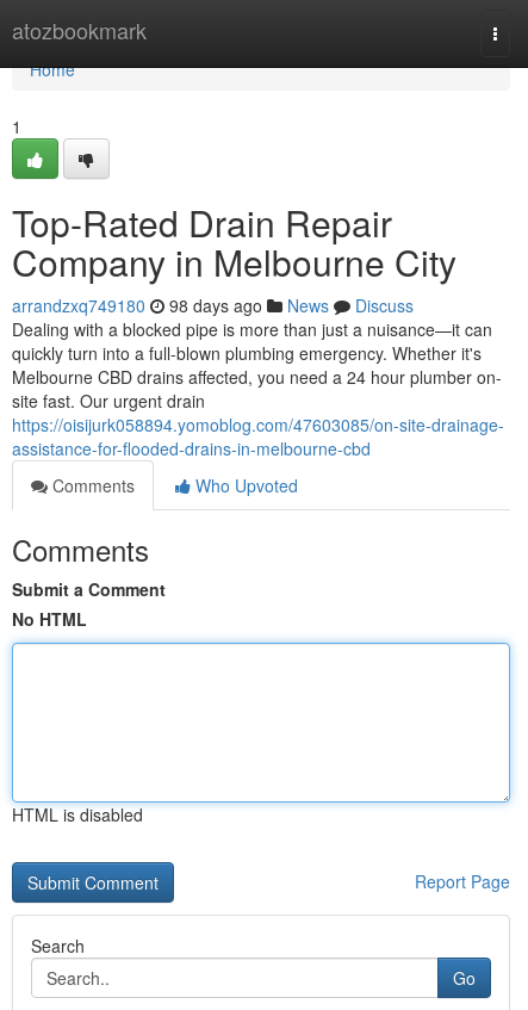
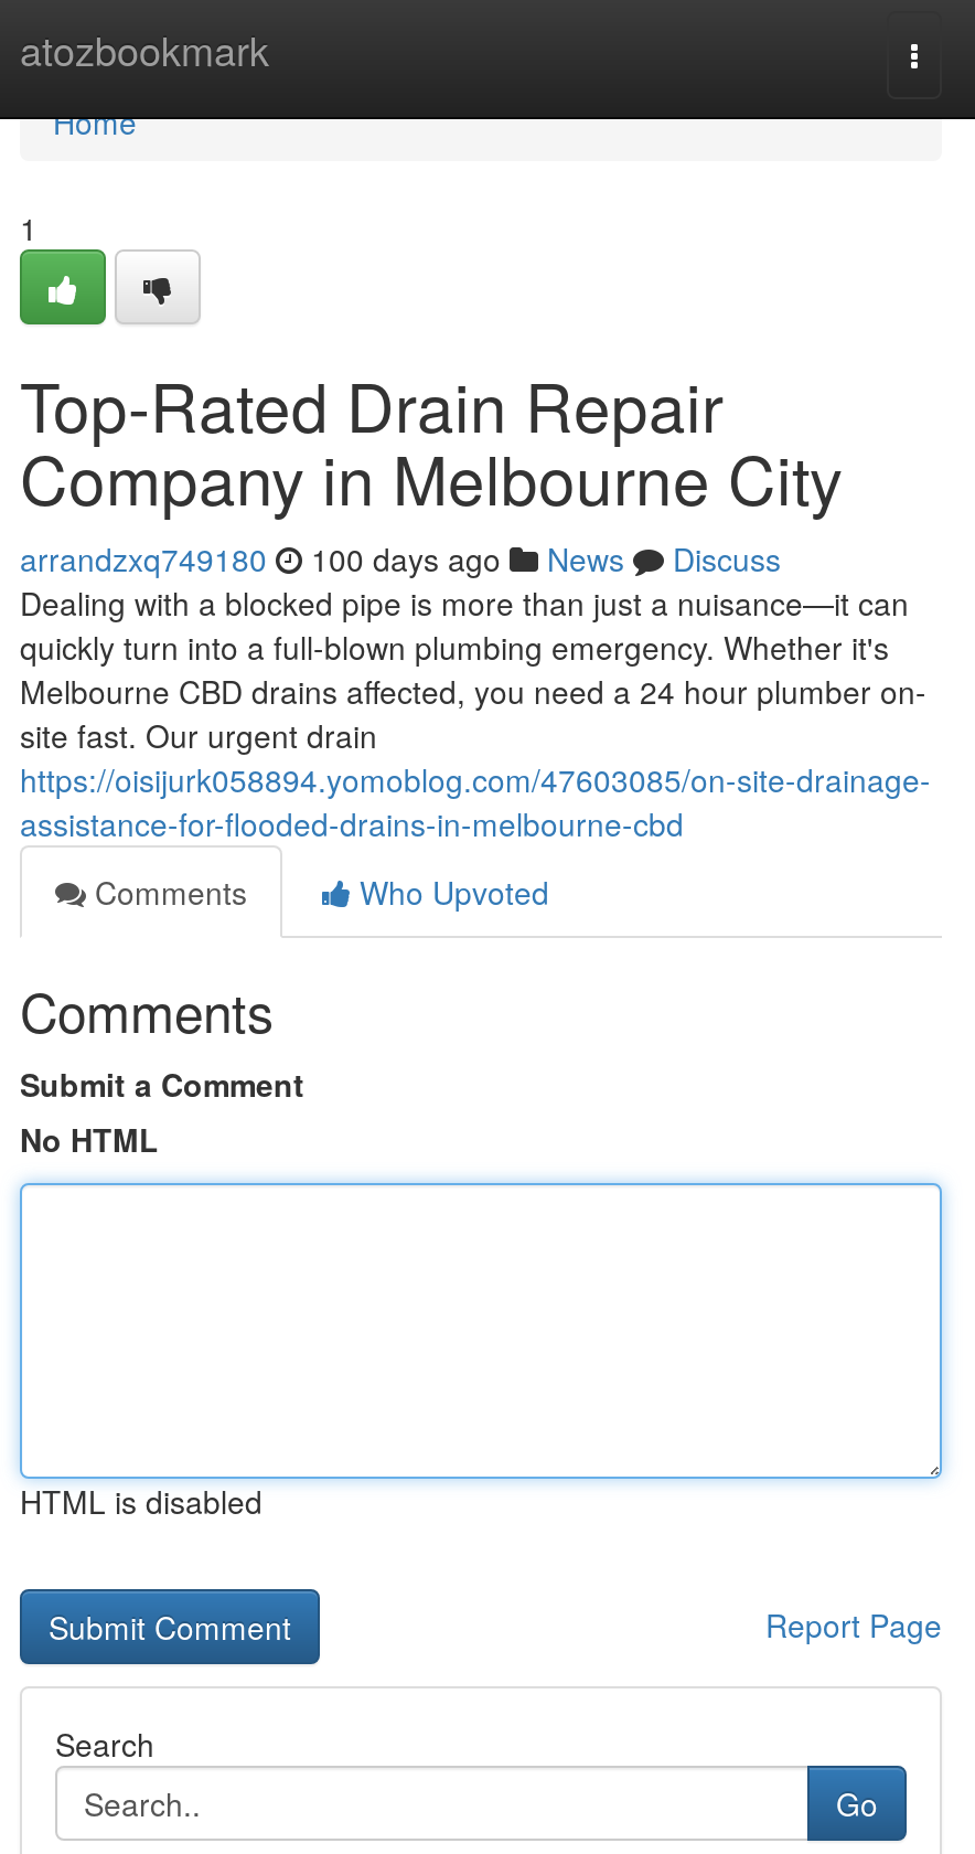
[12,293,414,317] arrandzxq749180 98 days ago News Discuss -> [20,536,781,580] arrandzxq749180 100 days ago News Discuss

